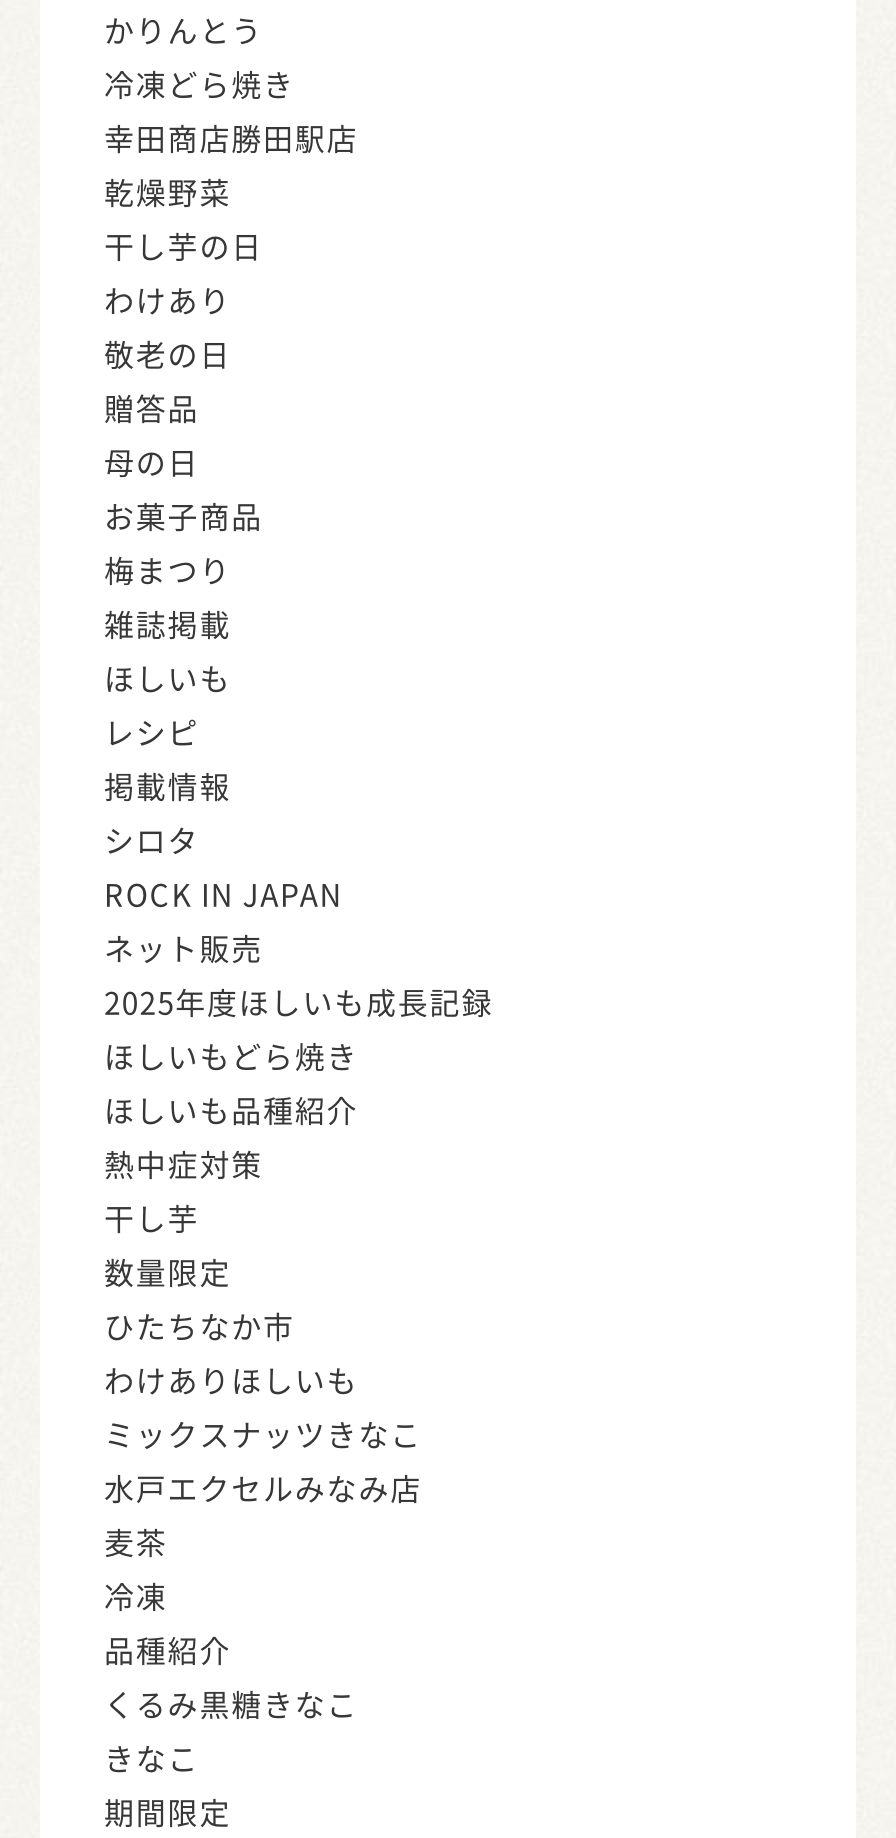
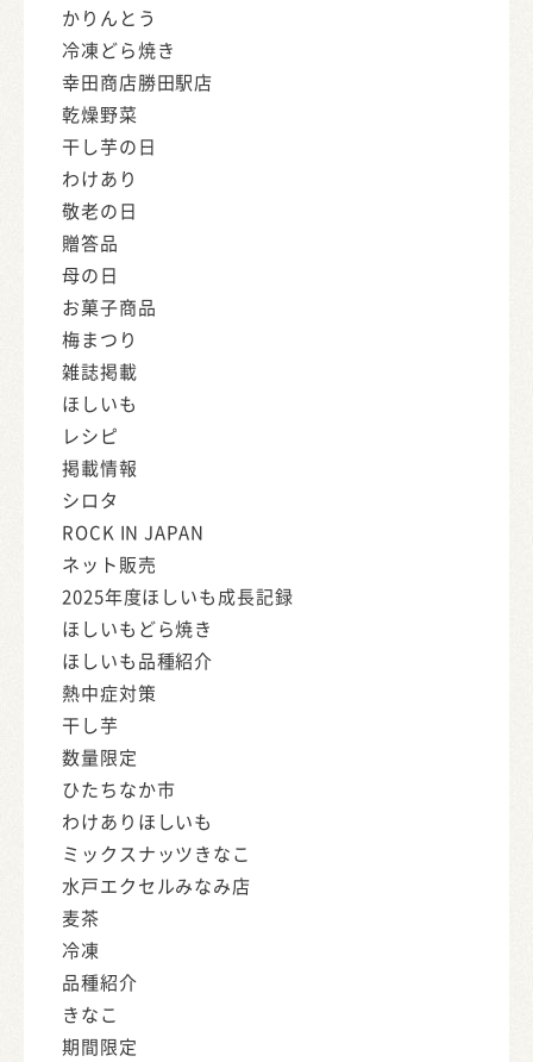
[104,1682,358,1724] くるみ黒糖きなこ -> none

